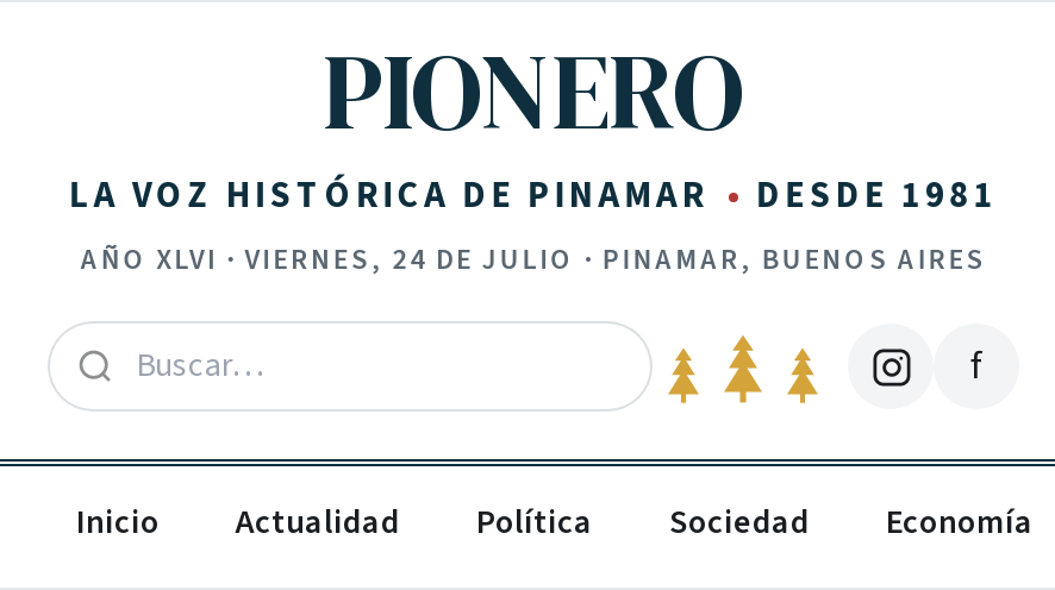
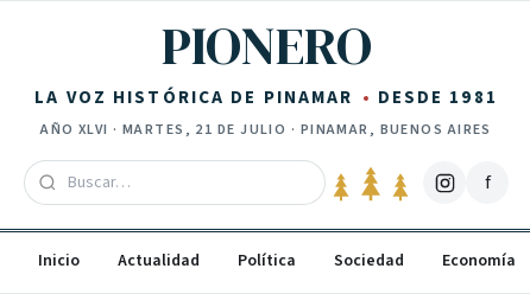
[81,240,986,281] AÑO XLVI · VIERNES, 24 DE JULIO · PINAMAR, BUENOS AIRES -> [41,120,492,140] AÑO XLVI · MARTES, 21 DE JULIO · PINAMAR, BUENOS AIRES

